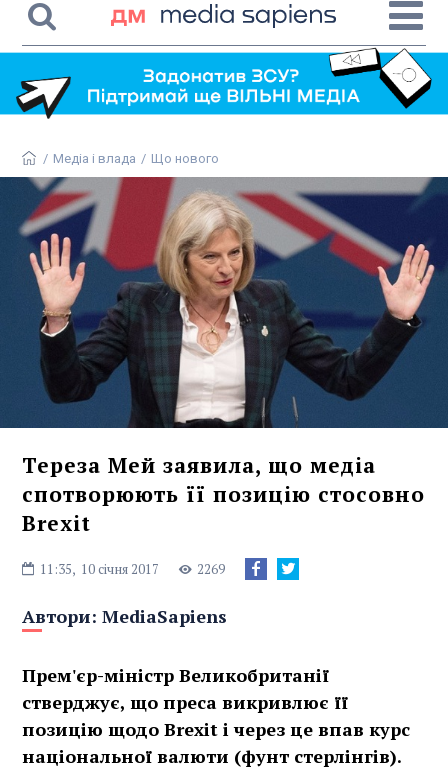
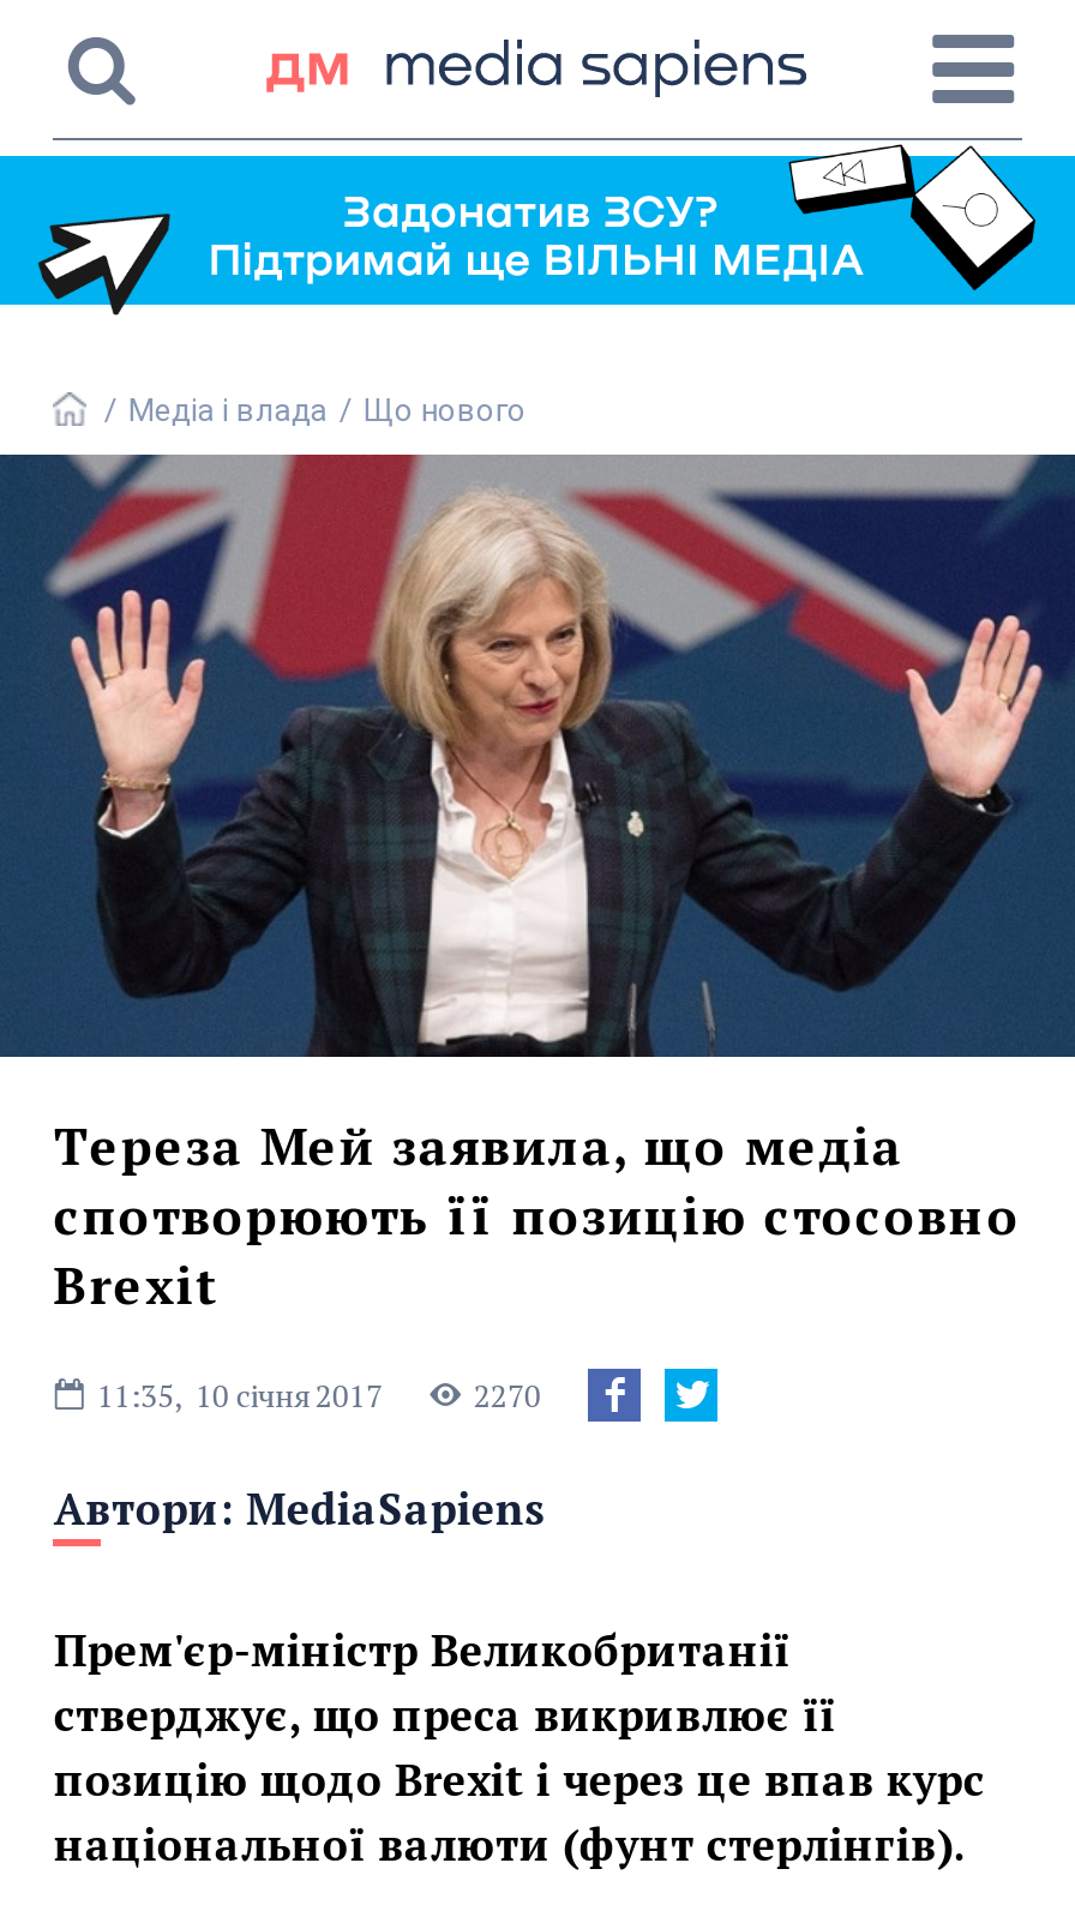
[197,560,225,578] 2269 -> [474,1375,541,1418] 2270

